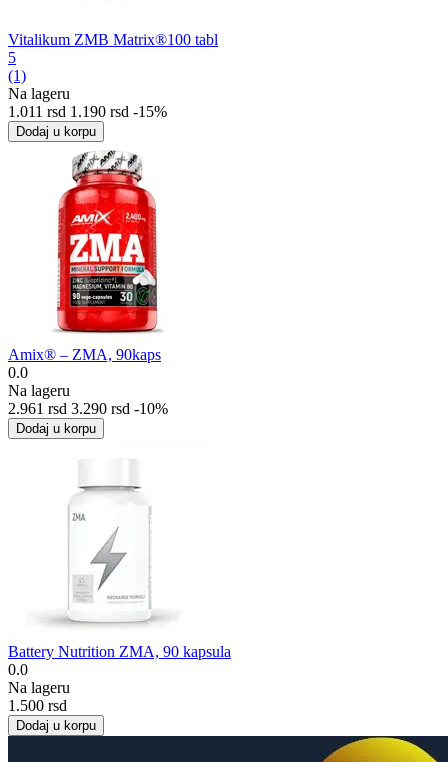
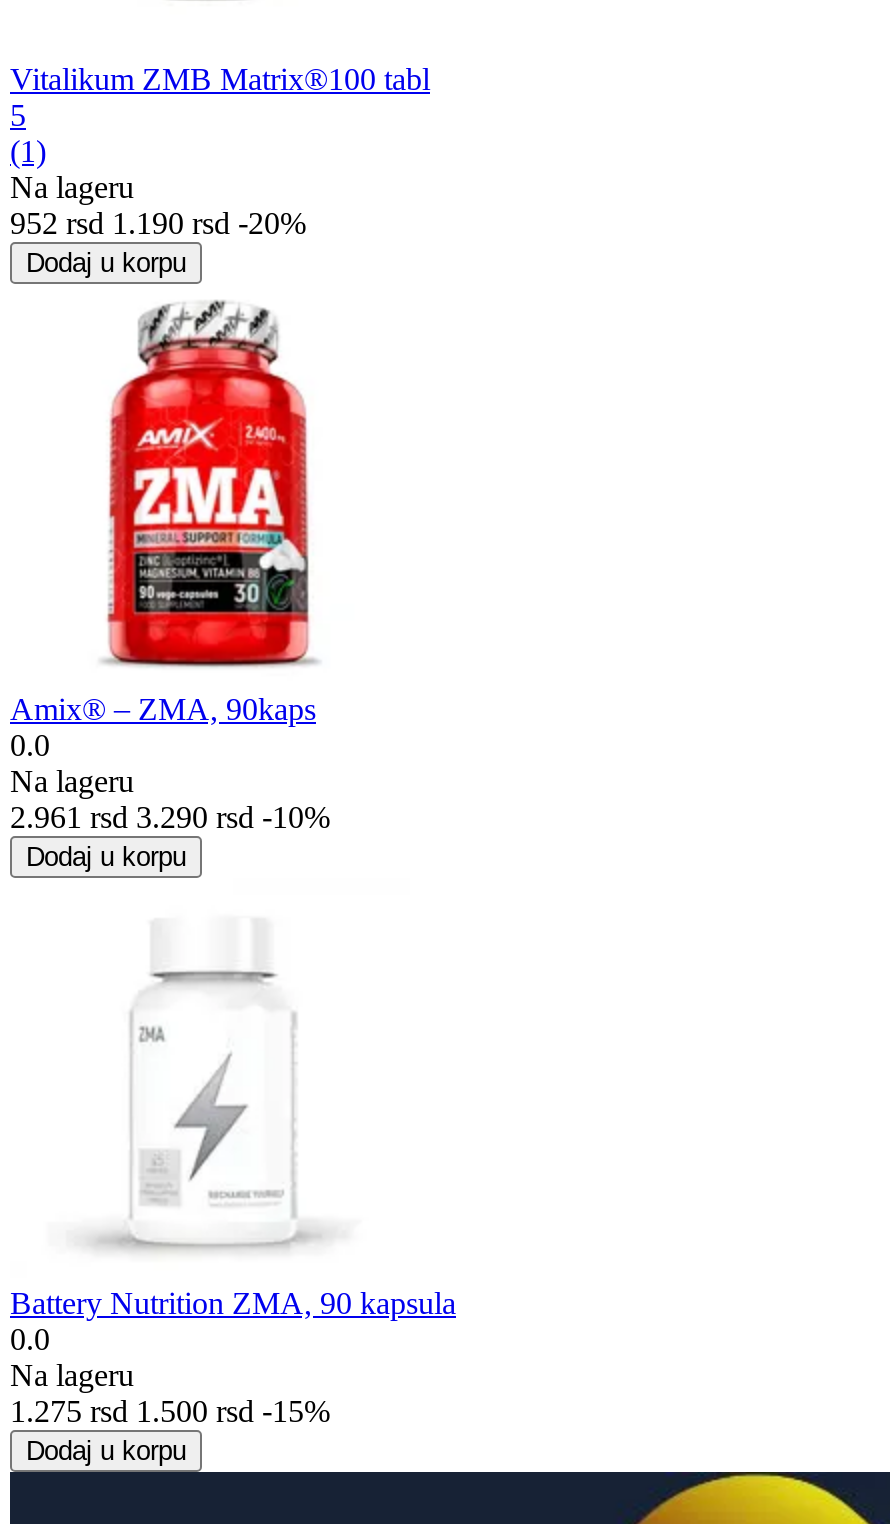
[8,103,167,120] 1.011 rsd 1.190 rsd -15% -> [10,206,306,240] ‍952‍ rsd 1.190 rsd -20%
[8,697,67,714] 1.500 rsd -> [10,1394,330,1428] 1.275 rsd 1.500 rsd -15%

